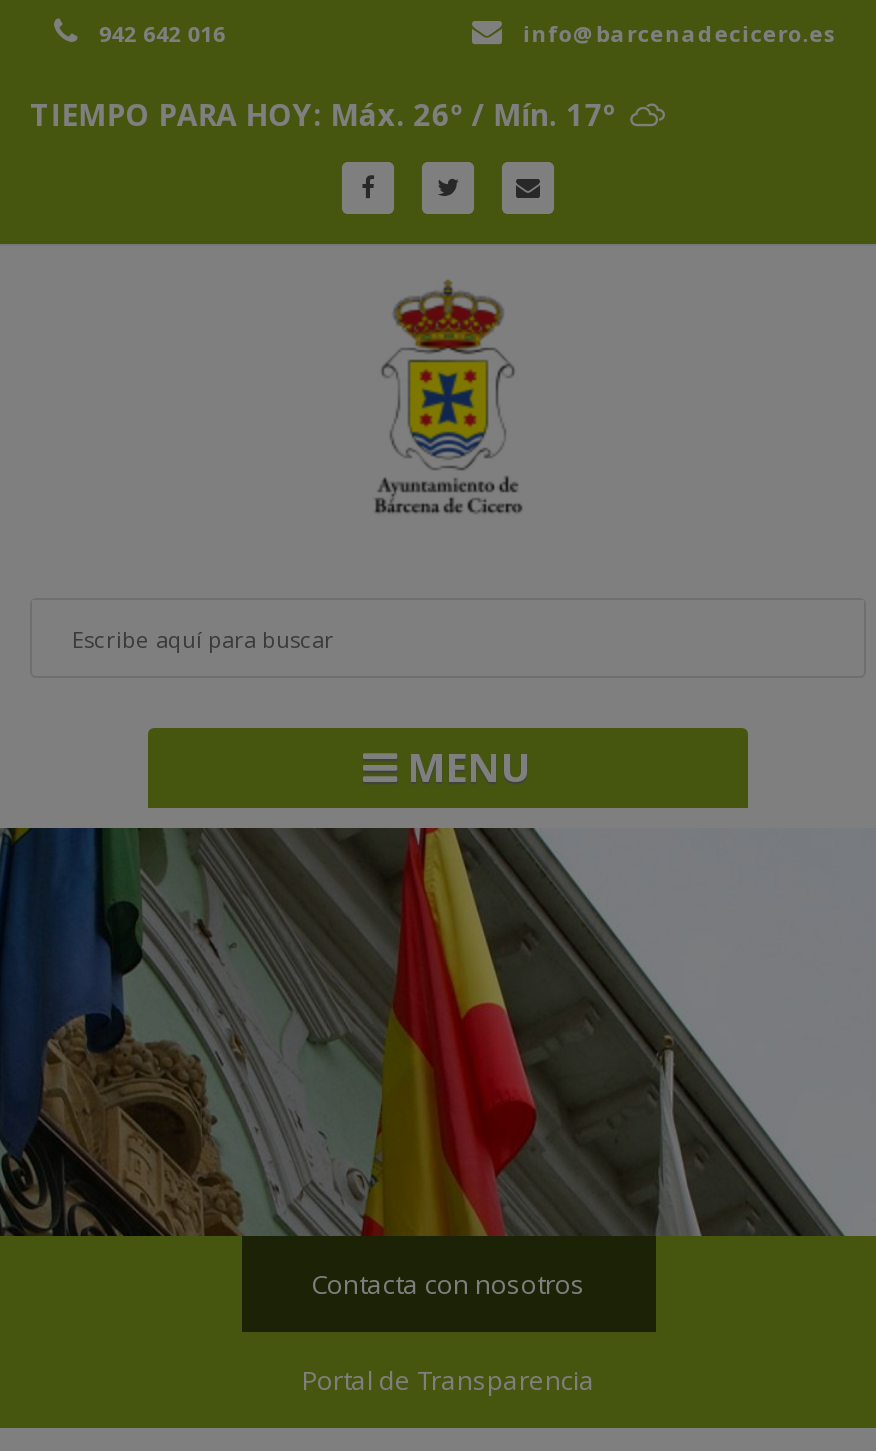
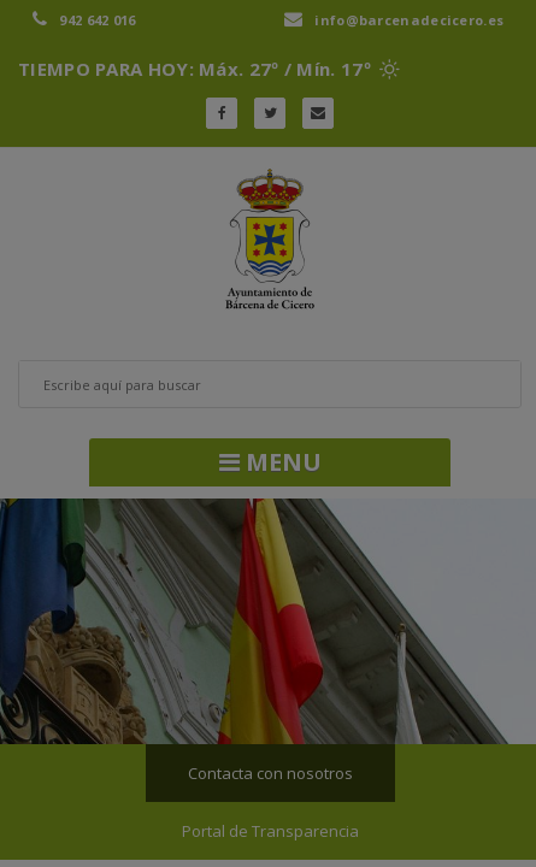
[30,94,624,134] TIEMPO PARA HOY: Máx. 26º / Mín. 17º -> [18,57,376,81] TIEMPO PARA HOY: Máx. 27º / Mín. 17º

